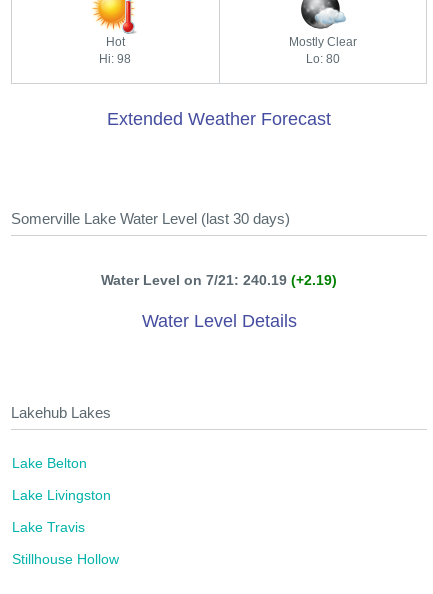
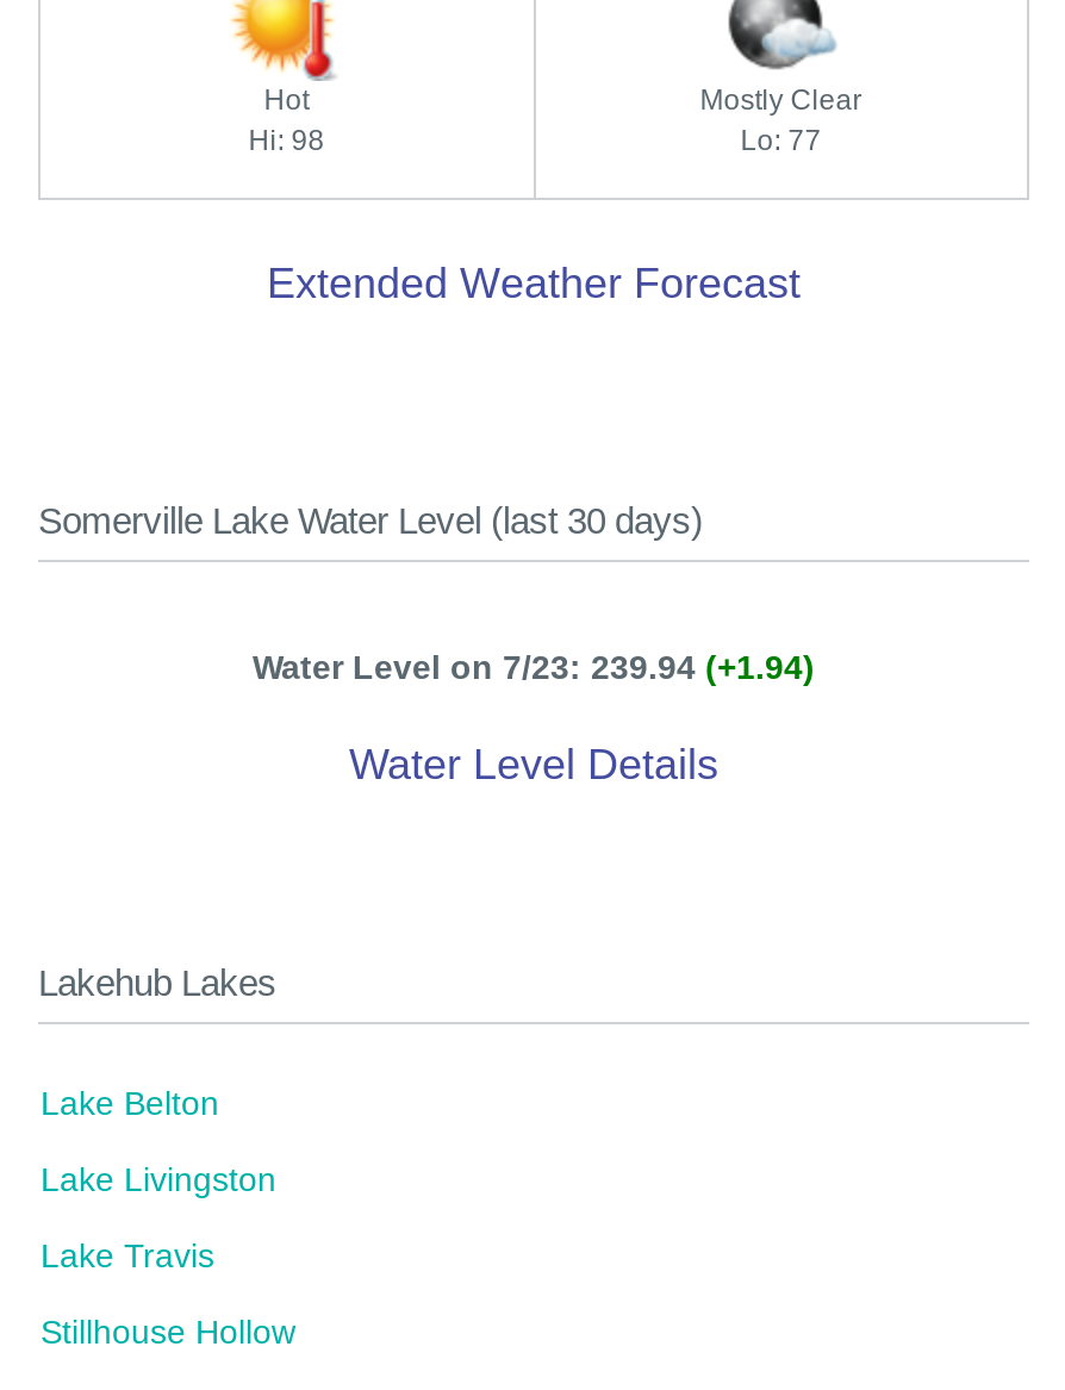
[306,52,340,66] Lo: 80 -> [740,124,822,157] Lo: 77
[101,272,337,288] Water Level on 7/21: 240.19 (+2.19) -> [253,648,815,686] Water Level on 7/23: 239.94 (+1.94)

